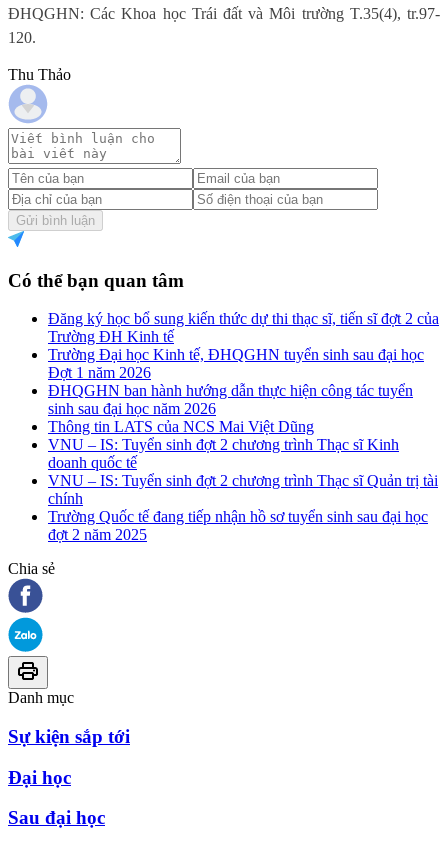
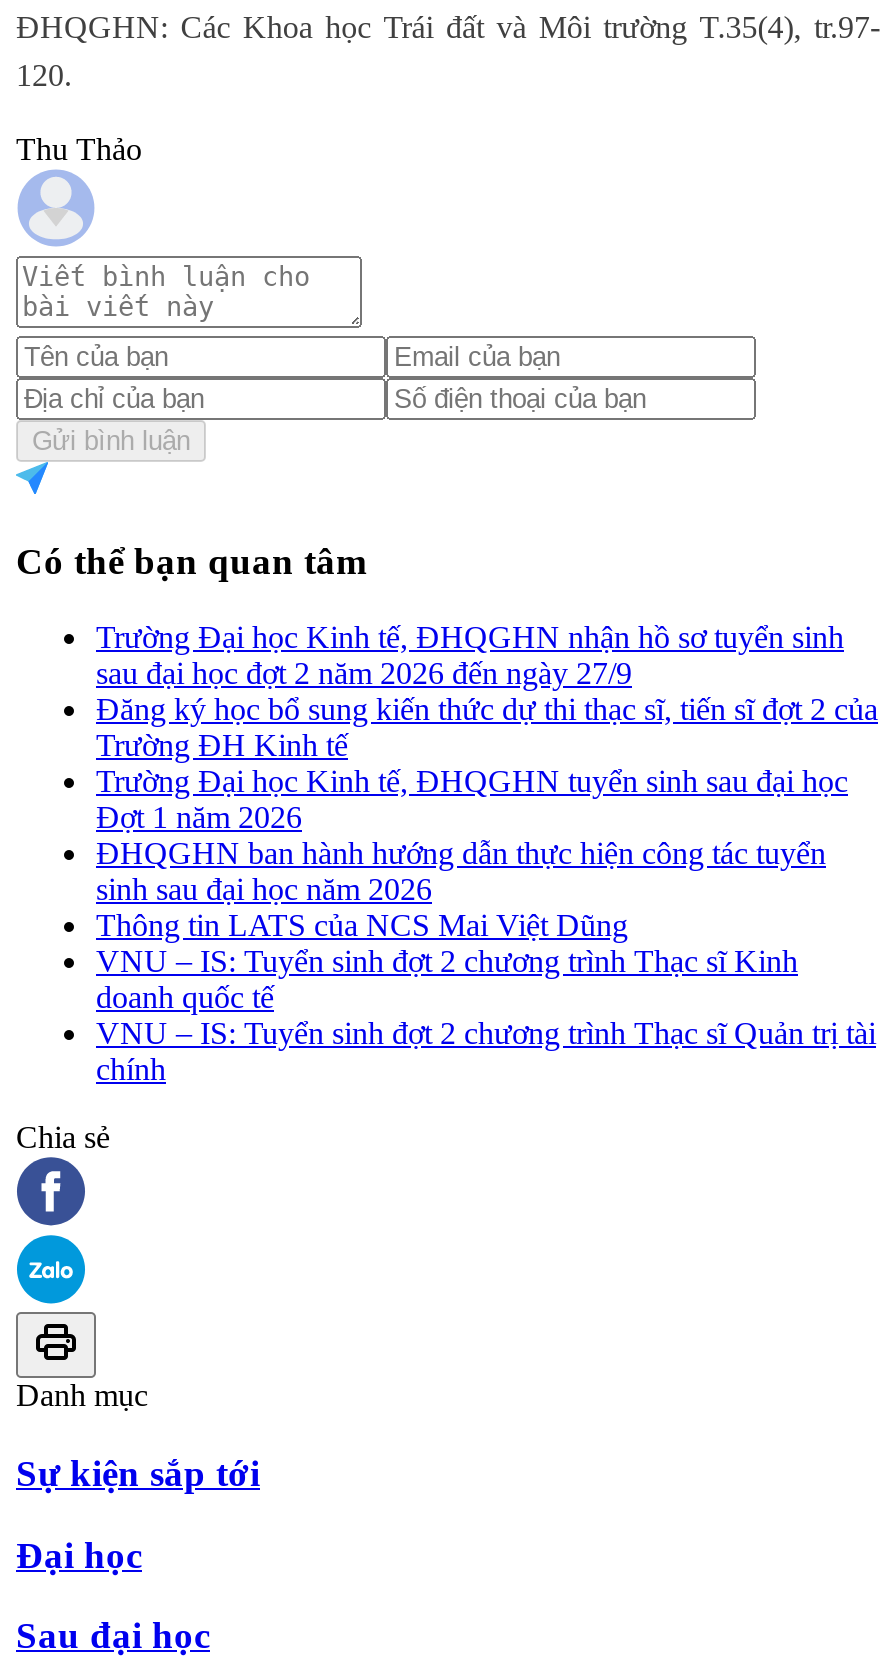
none -> [96,620,844,690] Trường Đại học Kinh tế, ĐHQGHN nhận hồ sơ tuyển sinh | sau đại học đợt 2 năm 2026 đến ngày 27/9
moved [48,310,439,507] -> [96,692,878,1086]: Đăng ký học bổ sung kiến thức dự thi thạc sĩ, tiến sĩ đợt 2 của | Trường ĐH Kinh tế | Trường Đại học Kinh tế, ĐHQGHN tuyển sinh sau đại học | ... | VNU – IS: Tuyển sinh đợt 2 chương trình Thạc sĩ Quản trị tài | chính
[48,508,428,543] Trường Quốc tế đang tiếp nhận hồ sơ tuyển sinh sau đại học | đợt 2 năm 2025 -> none

